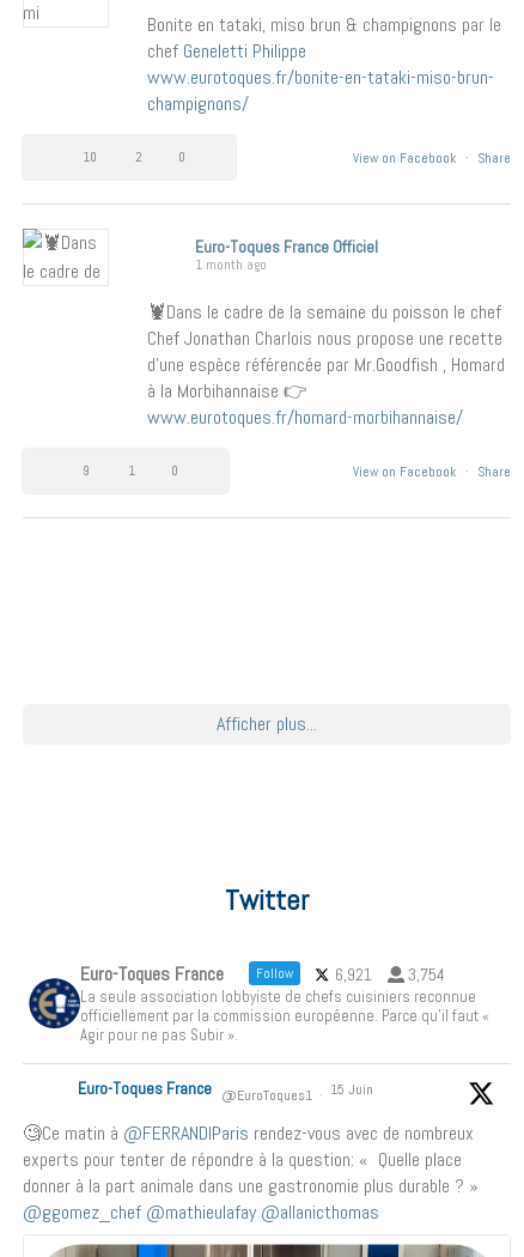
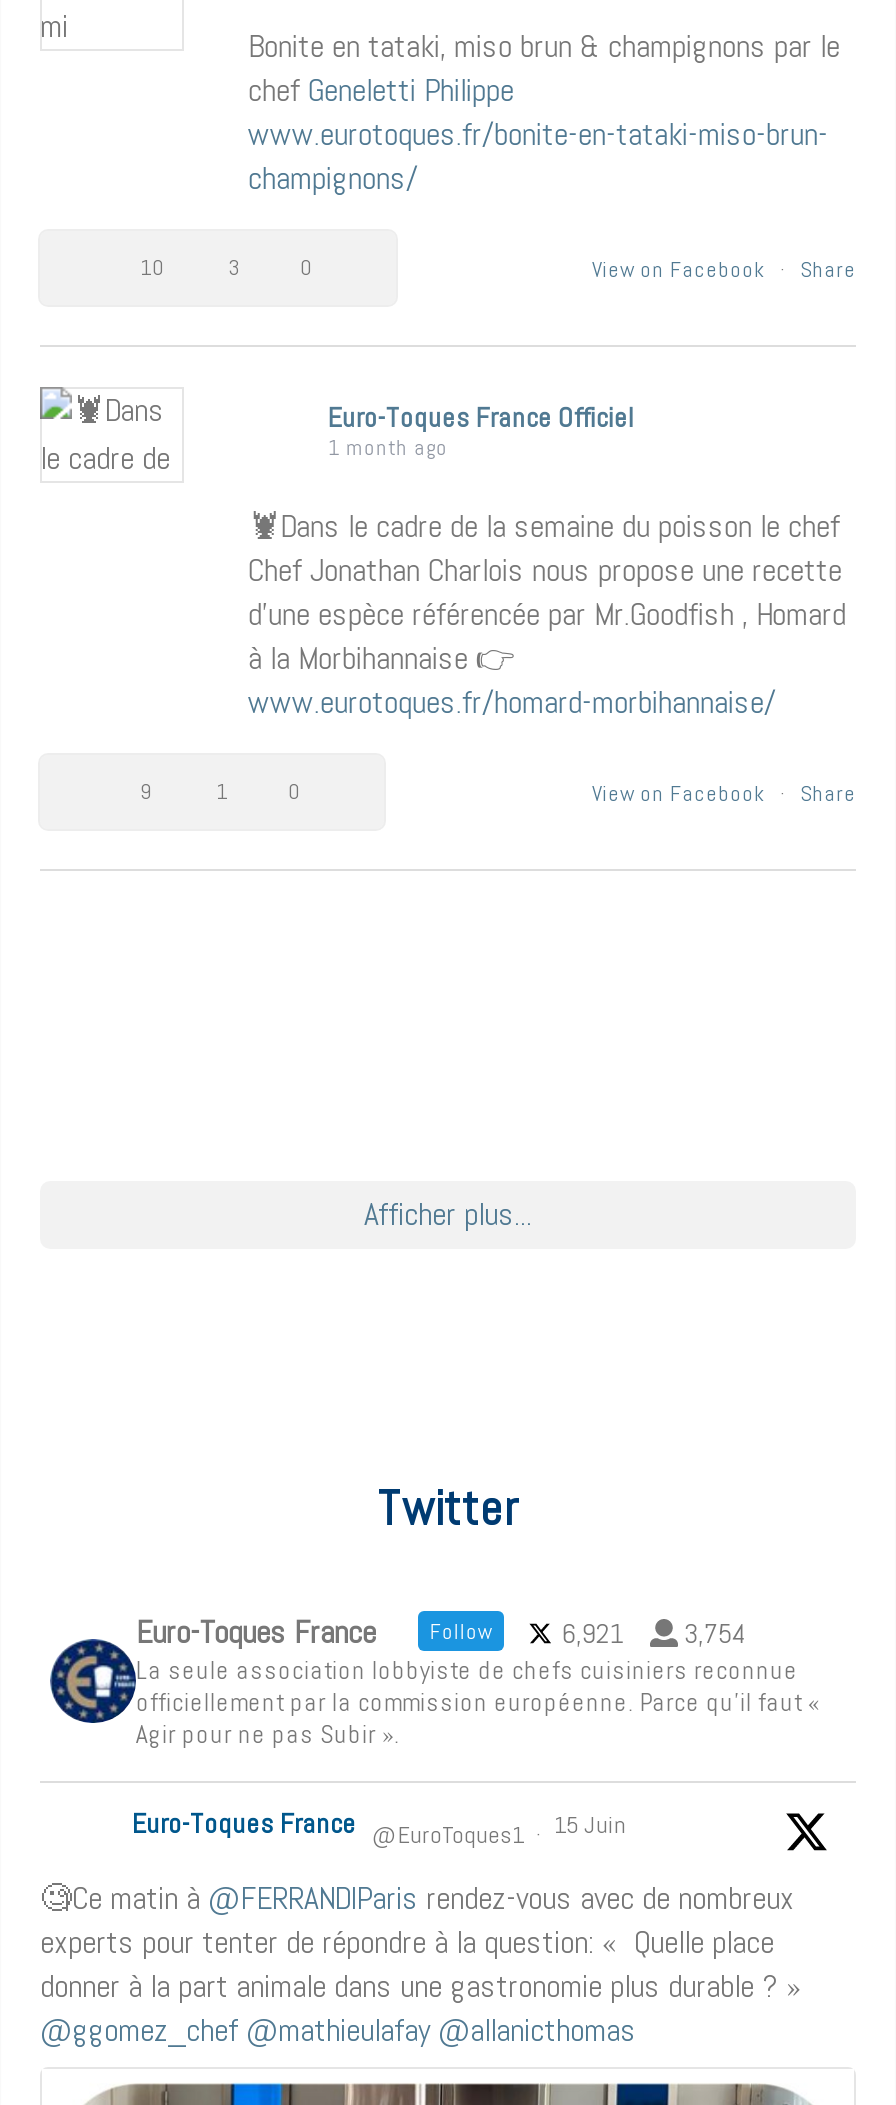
[135,148,142,165] 2 -> [228,253,240,281] 3

